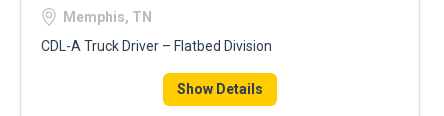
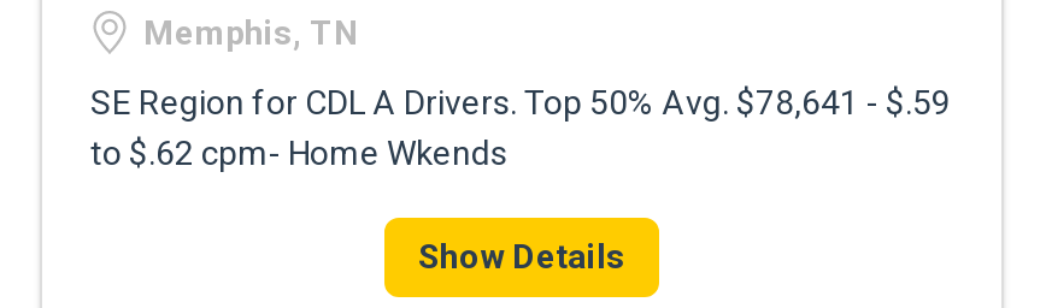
[41,38,272,54] CDL-A Truck Driver – Flatbed Division -> [90,83,951,172] SE Region for CDL A Drivers. Top 50% Avg. $78,641 - $.59 | to $.62 cpm- Home Wkends

